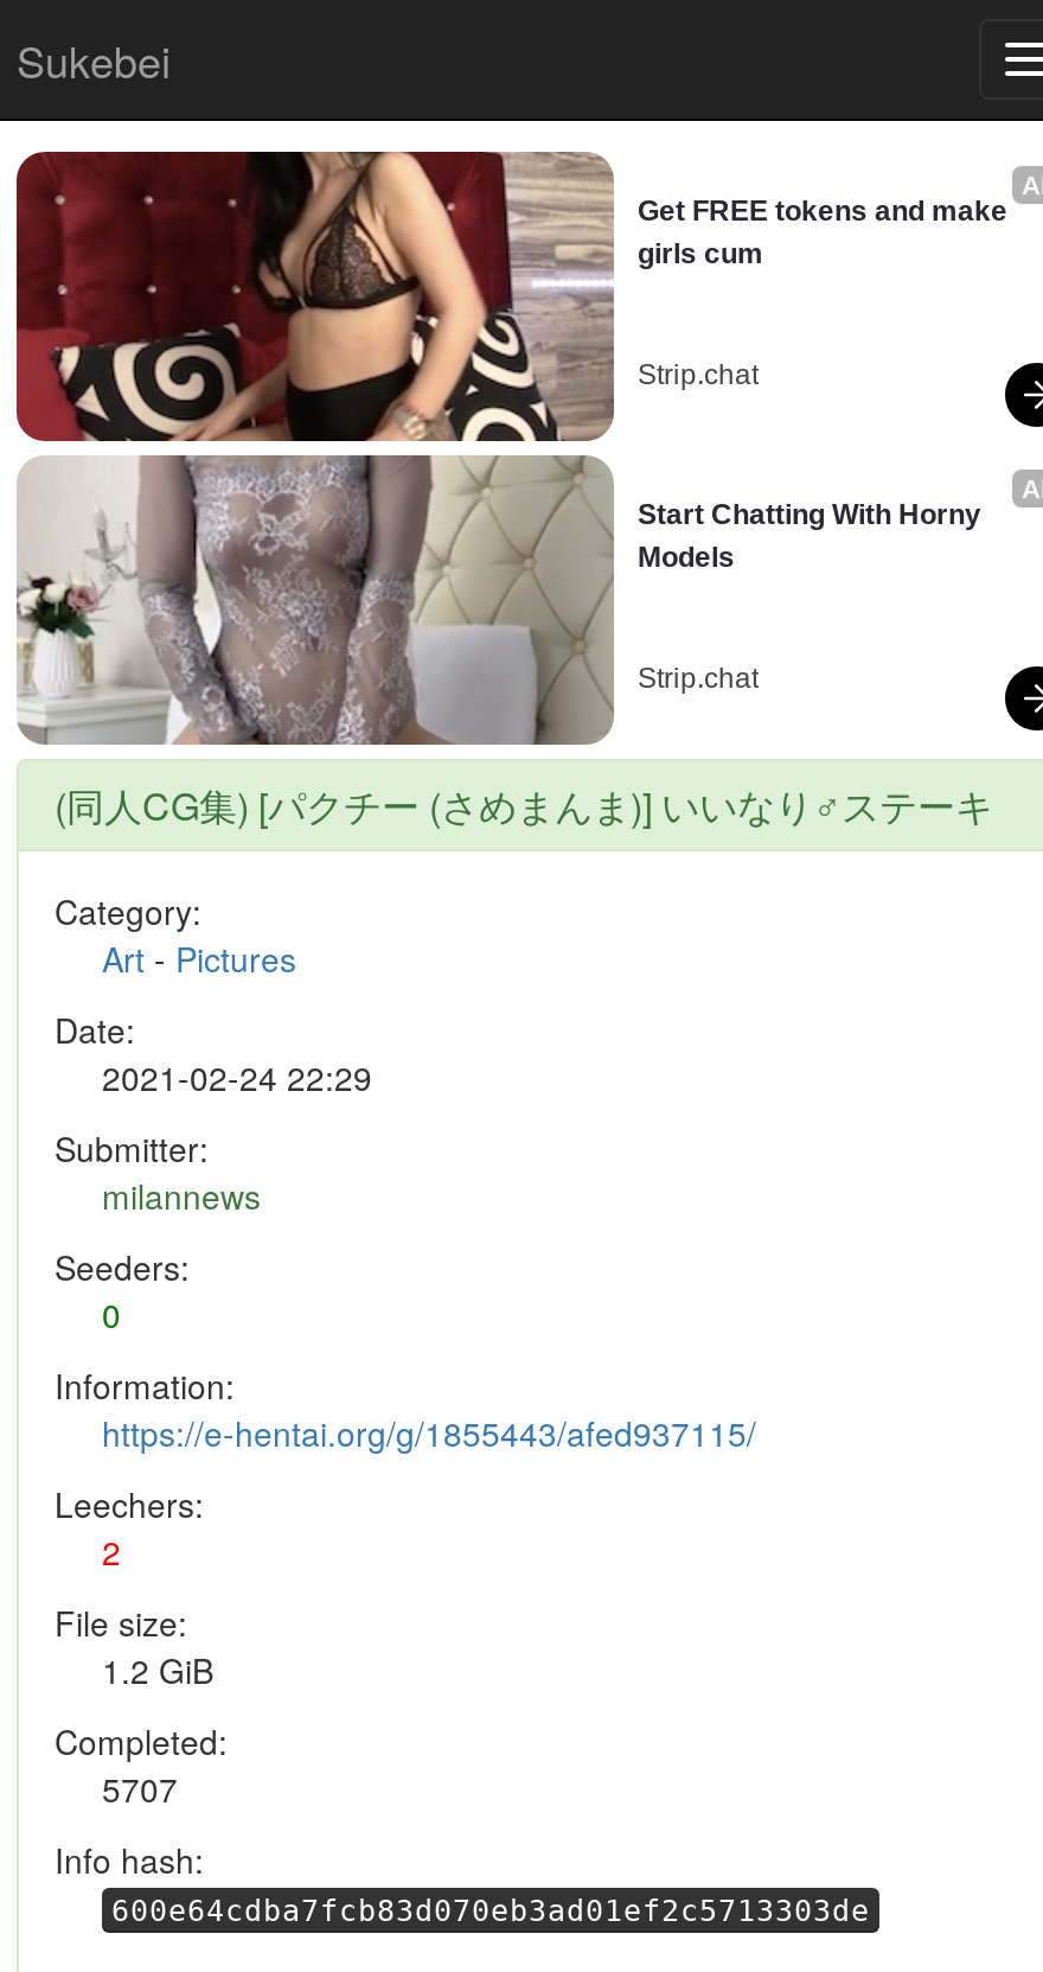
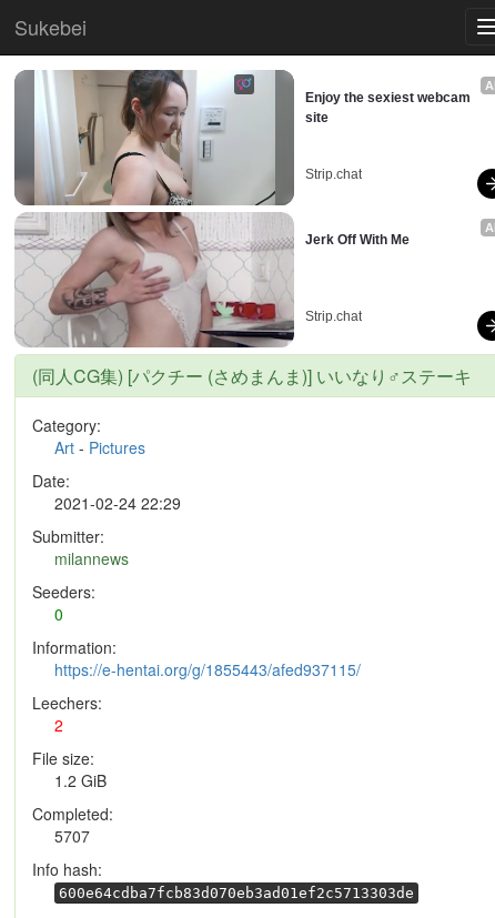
[14,149,1007,745] [image] | Get FREE tokens and make | girls cum -> [13,69,471,349] [image] | Enjoy the sexiest webcam | site
[638,498,981,574] Start Chatting With Horny | Models -> [305,232,410,248] Jerk Off With Me

